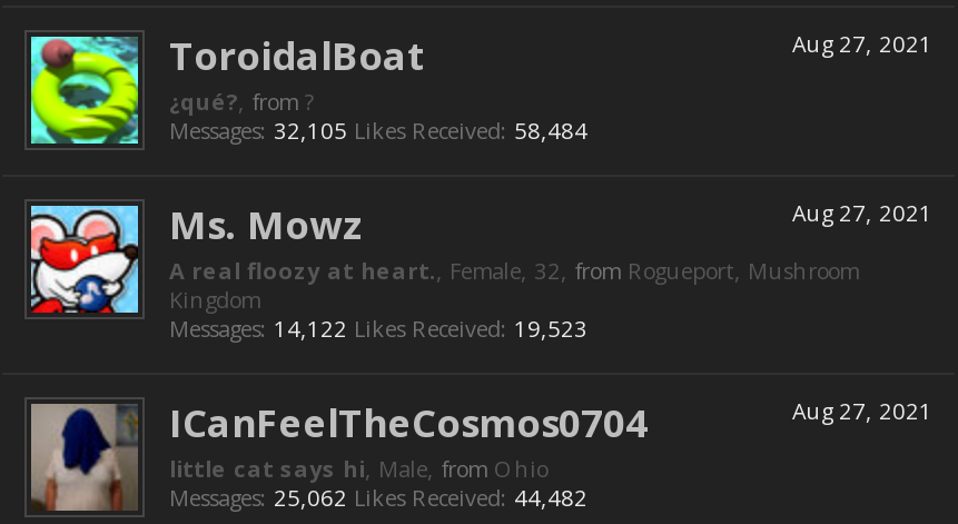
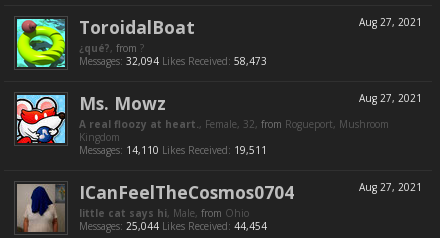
[169,115,587,146] Messages: 32,105 Likes Received: 58,484 -> [79,54,267,68] Messages: 32,094 Likes Received: 58,473
[169,313,587,344] Messages: 14,122 Likes Received: 19,523 -> [79,143,267,157] Messages: 14,110 Likes Received: 19,511
[169,482,587,513] Messages: 25,062 Likes Received: 44,482 -> [79,219,267,233] Messages: 25,044 Likes Received: 44,454

